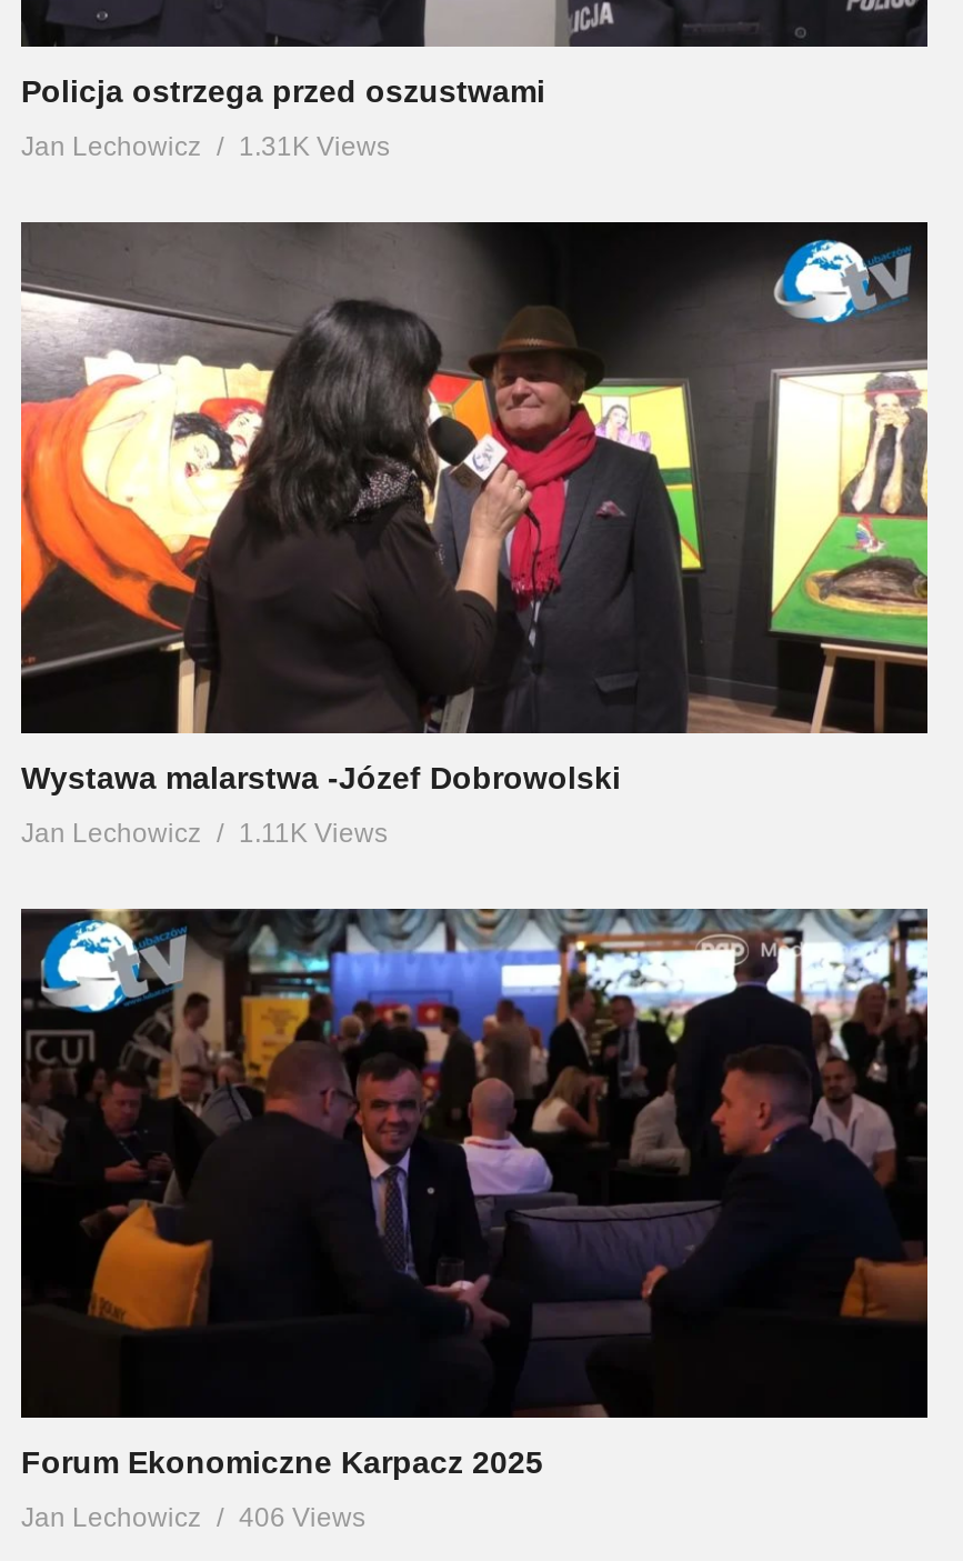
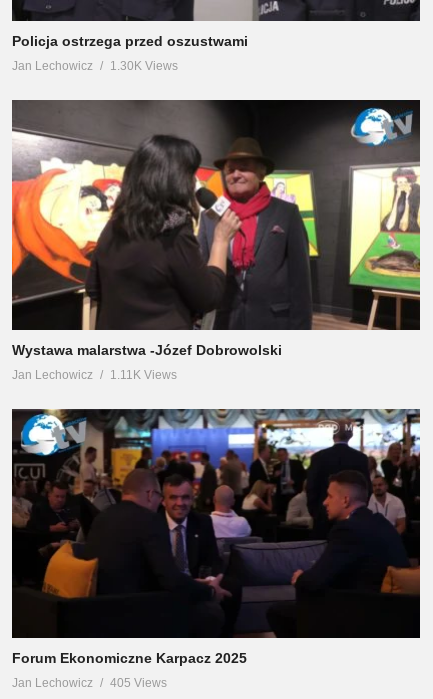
[21,131,390,162] Jan Lechowicz 1.31K Views -> [12,59,178,73] Jan Lechowicz 1.30K Views
[21,1502,365,1533] Jan Lechowicz 406 Views -> [12,676,167,690] Jan Lechowicz 405 Views

